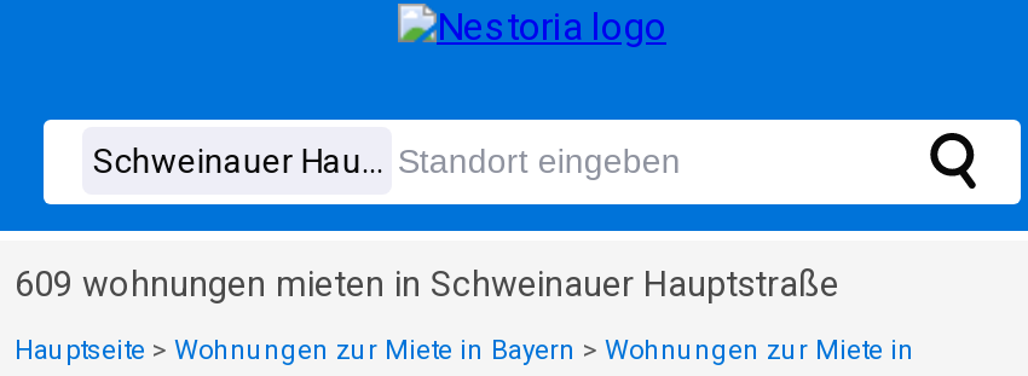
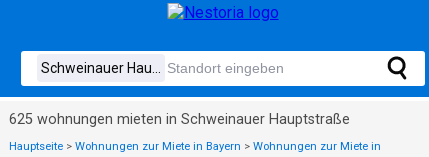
[15,265,839,306] 609 wohnungen mieten in Schweinauer Hauptstraße -> [9,111,350,128] 625 wohnungen mieten in Schweinauer Hauptstraße

